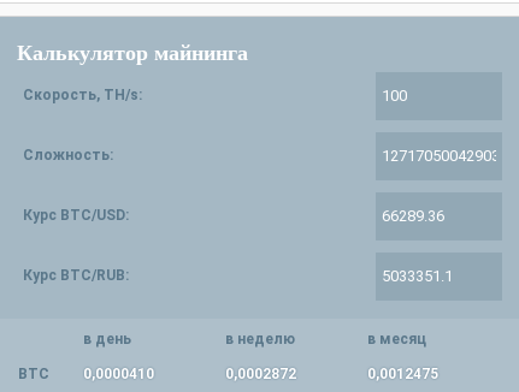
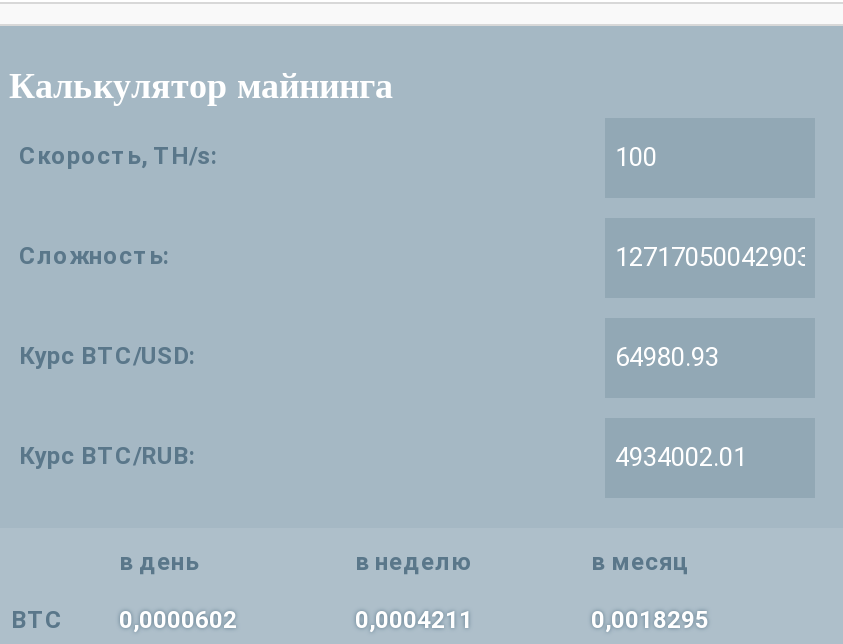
[18,365,154,382] BTC 0,0000410 -> [11,606,237,634] BTC 0,0000602
[225,365,296,382] 0,0002872 -> [355,606,473,634] 0,0004211
[367,365,438,382] 0,0012475 -> [591,606,709,634] 0,0018295

